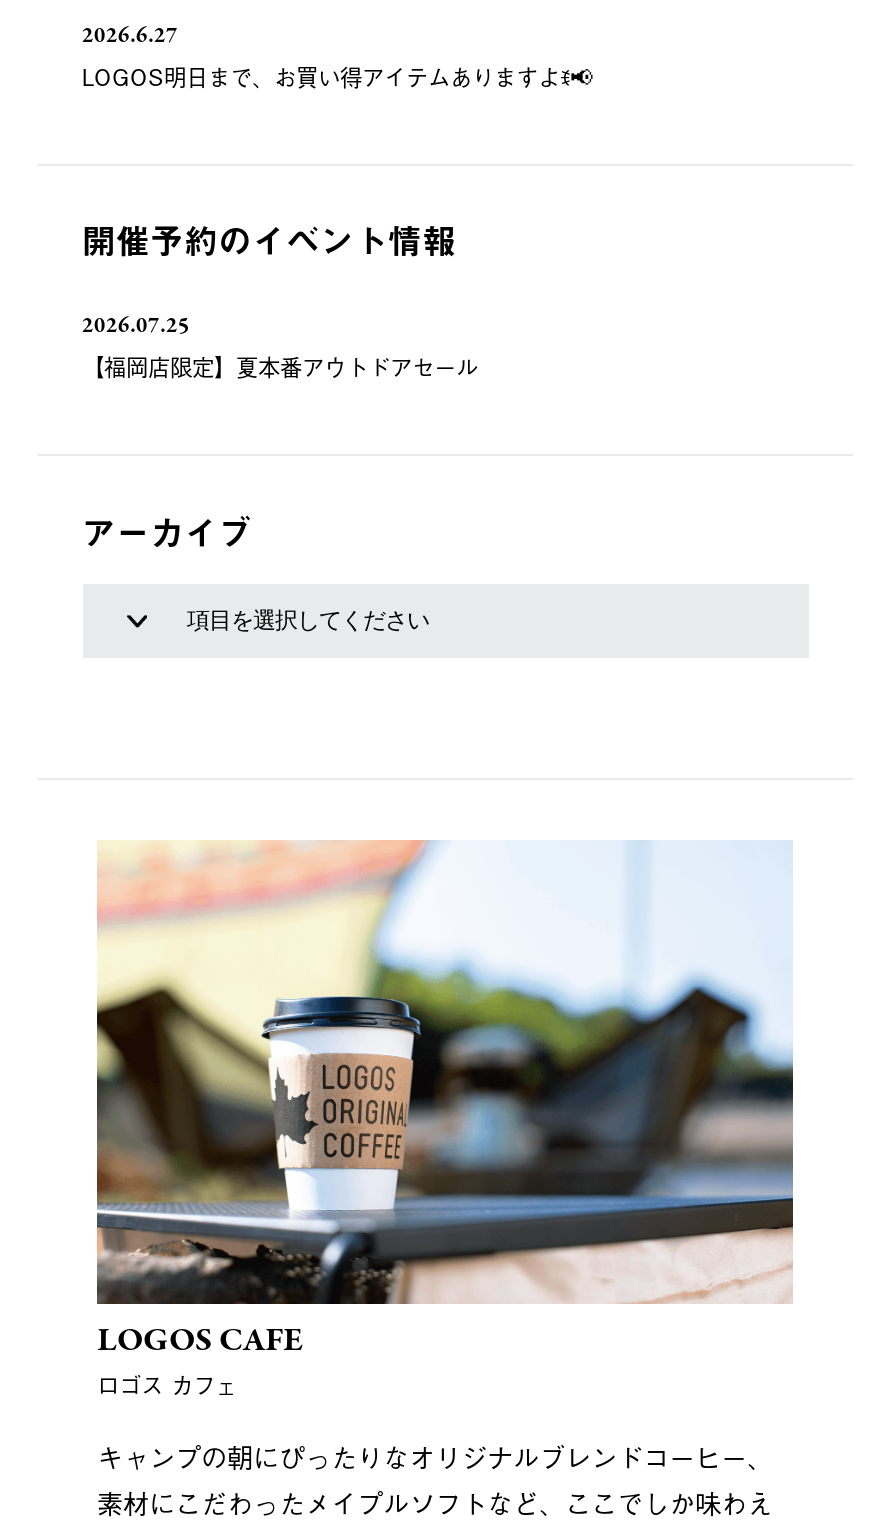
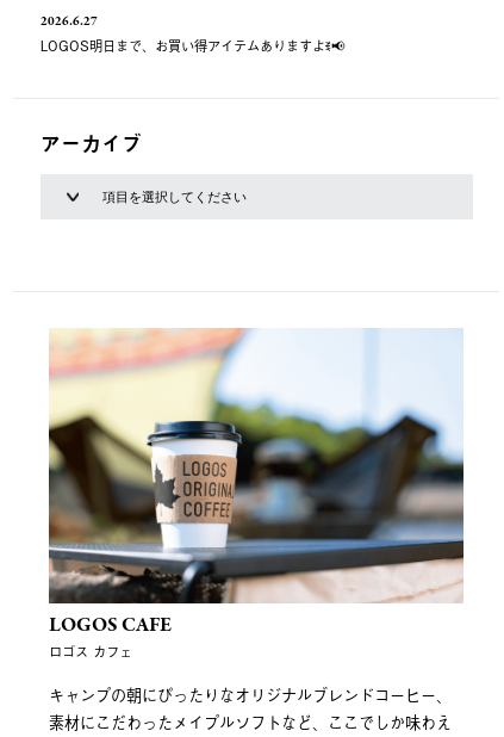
[82,214,478,382] 開催予約のイベント情報 | 2026.07.25 | 【福岡店限定】夏本番アウトドアセール -> none

